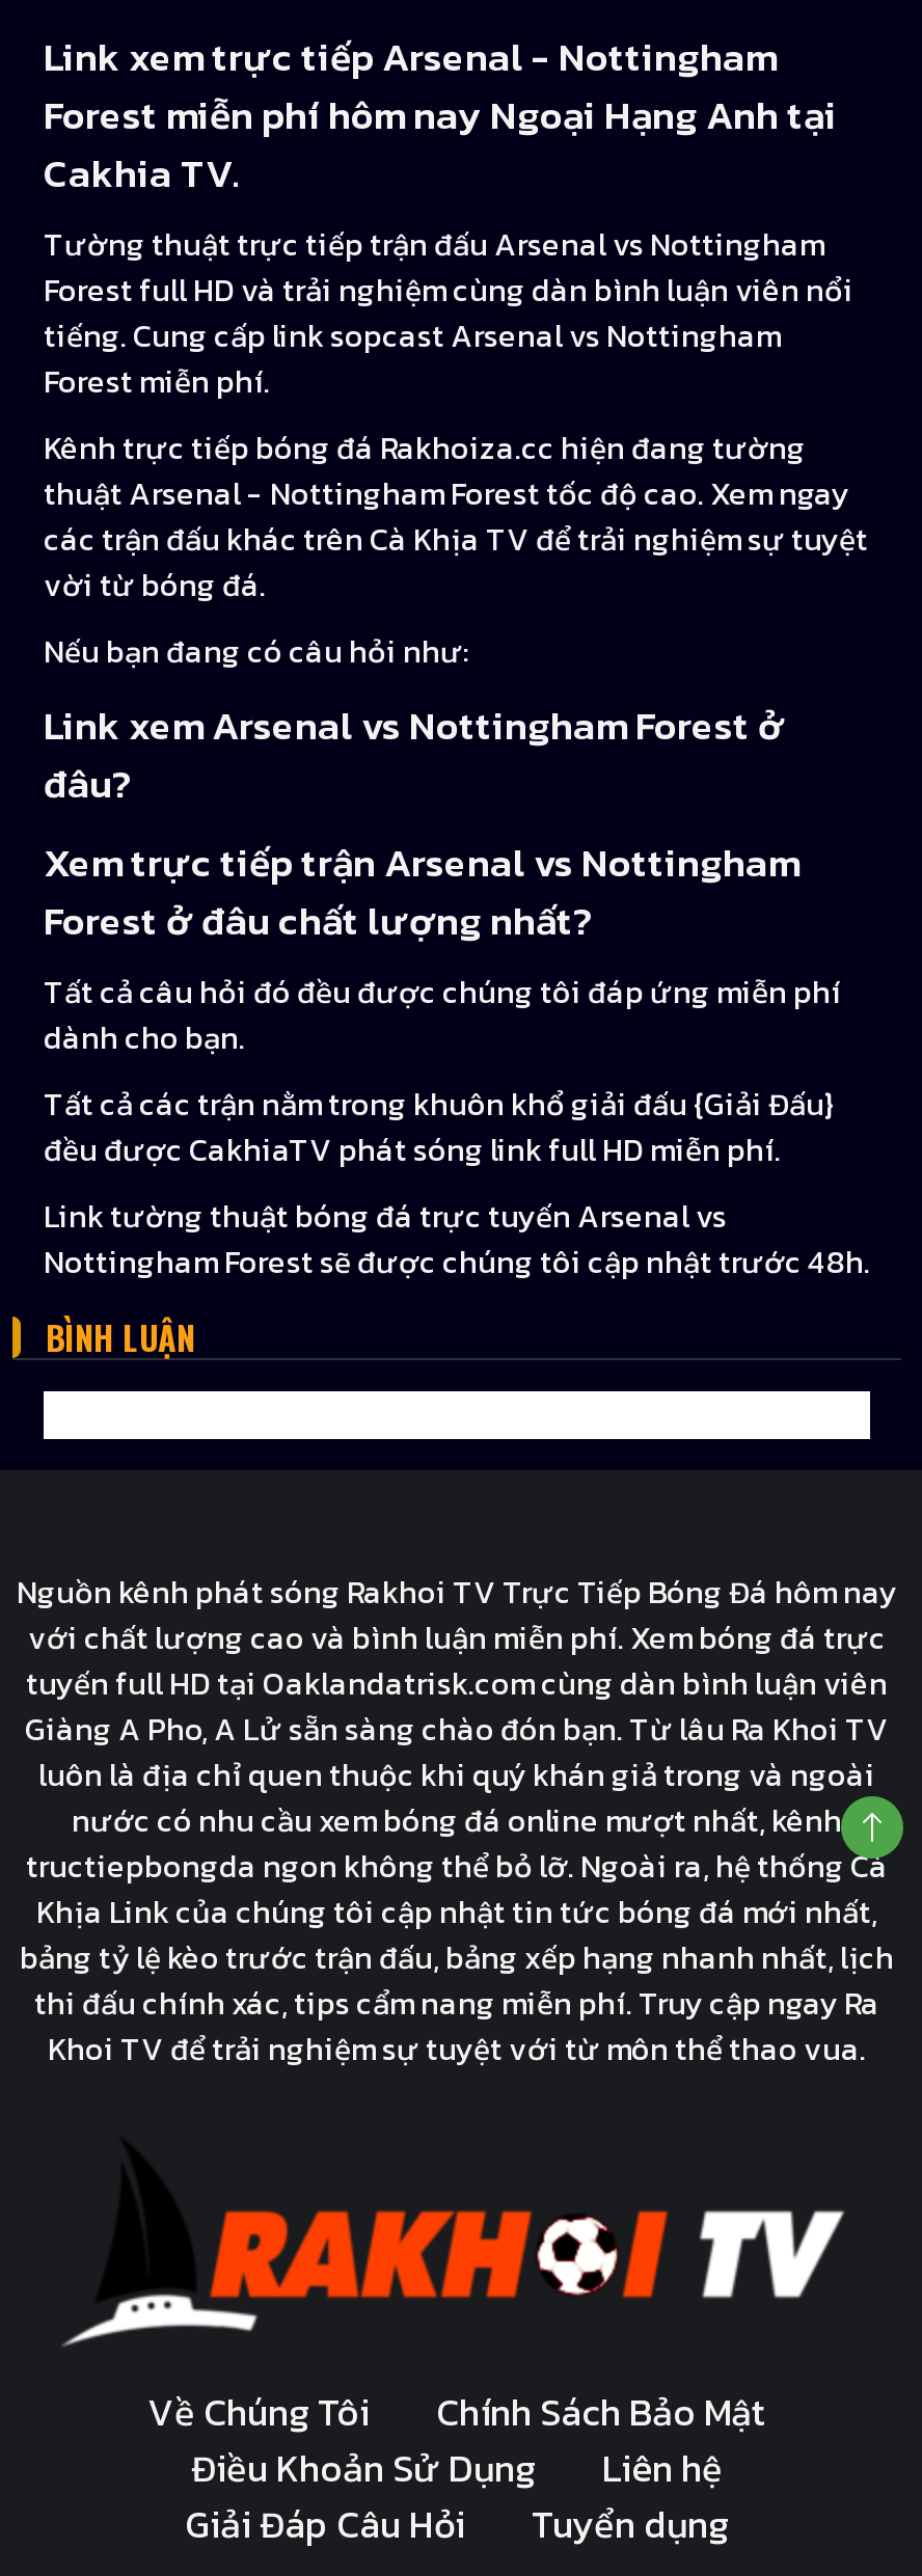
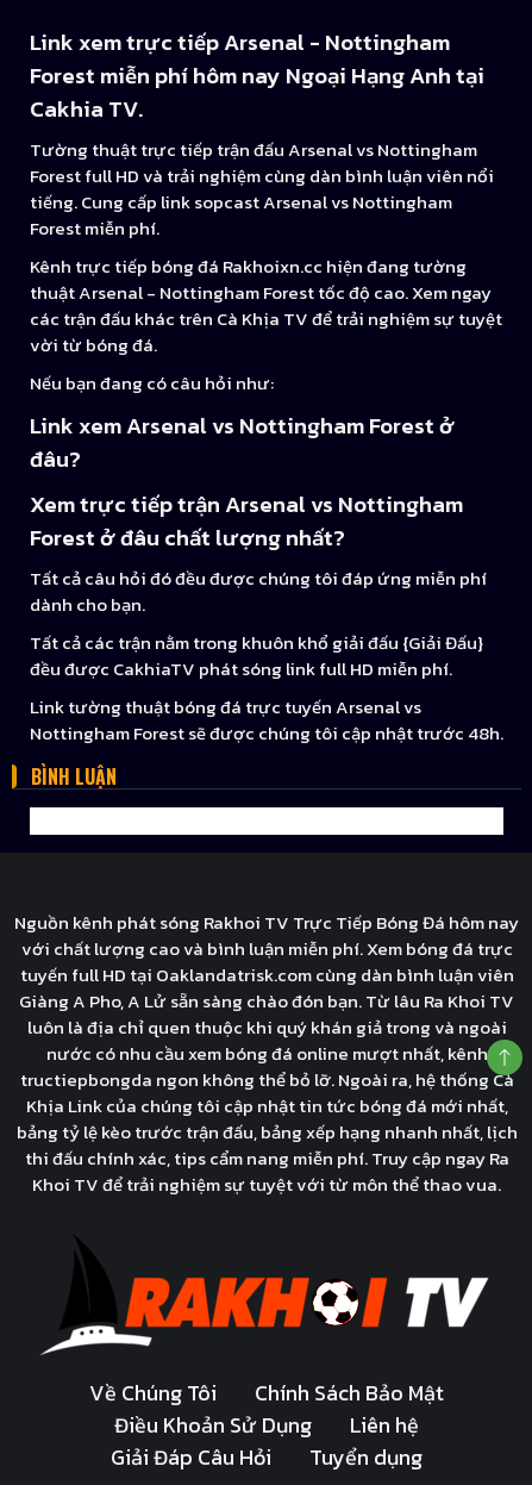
[44,424,806,472] Kênh trực tiếp bóng đá Rakhoiza.cc hiện đang tường -> [30,253,467,280] Kênh trực tiếp bóng đá Rakhoixn.cc hiện đang tường

